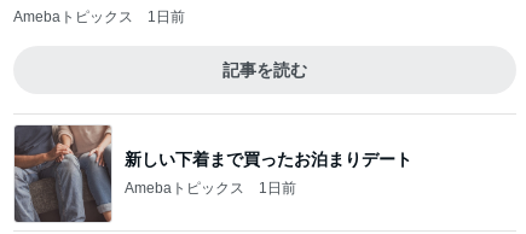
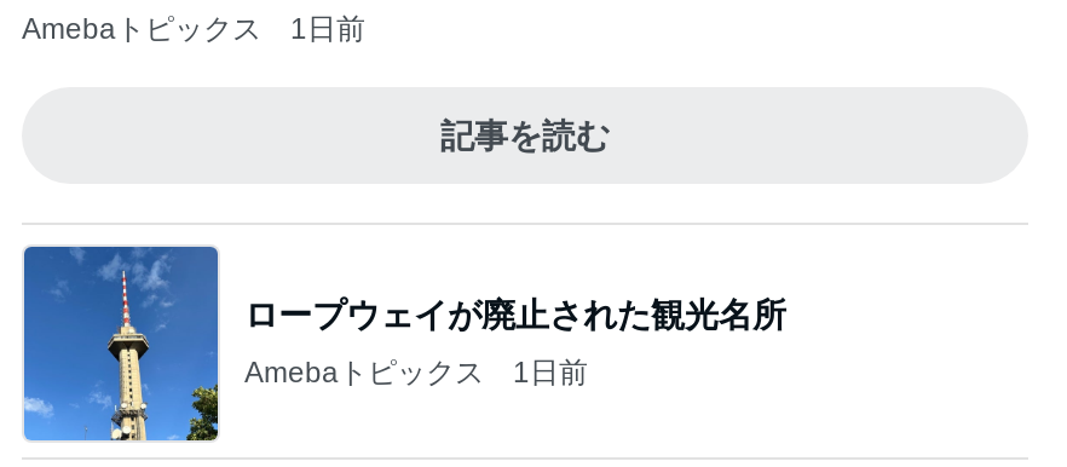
[13,124,412,223] [image] | 新しい下着まで買ったお泊まりデート -> [22,244,786,443] [image] | ロープウェイが廃止された観光名所

